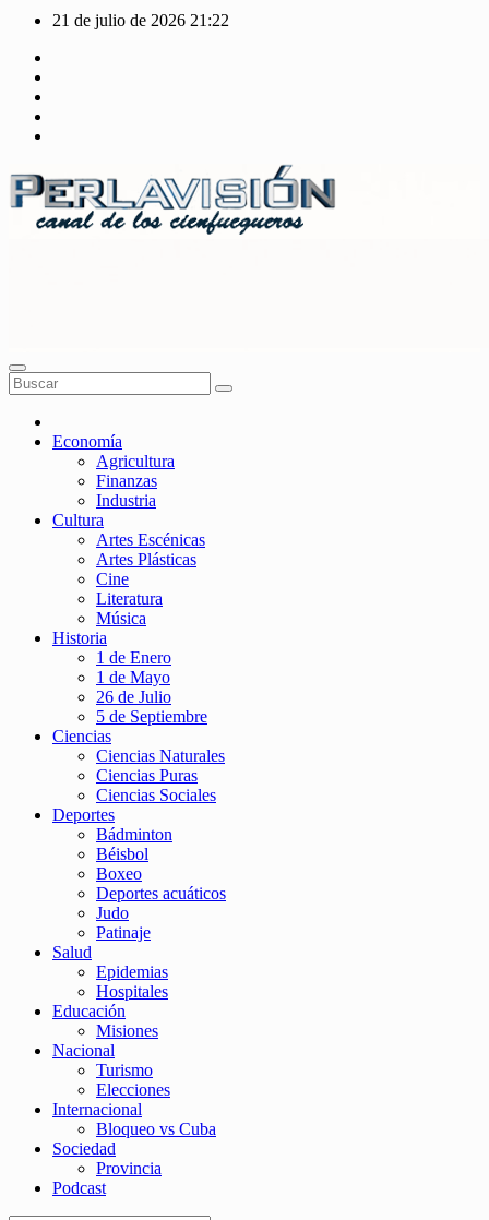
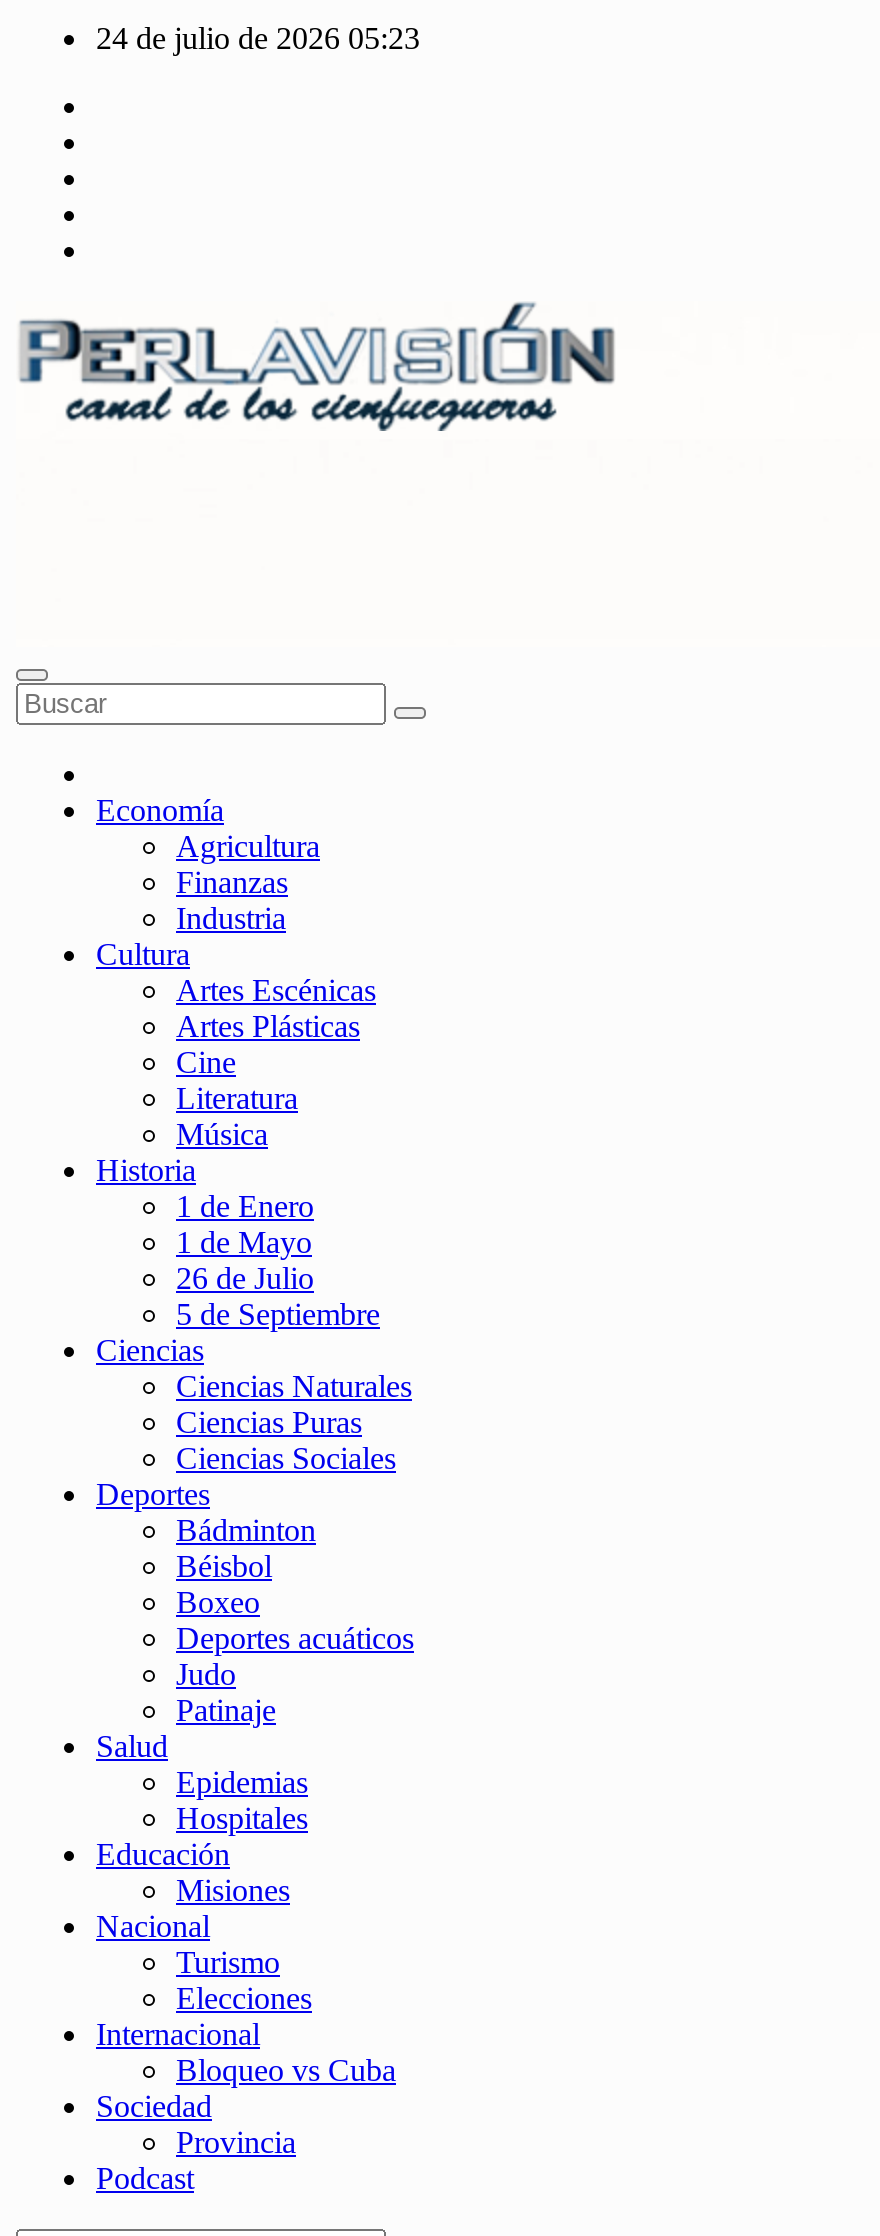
[52,11,229,29] 21 de julio de 2026 21:22 -> [96,21,420,55] 24 de julio de 2026 05:23

